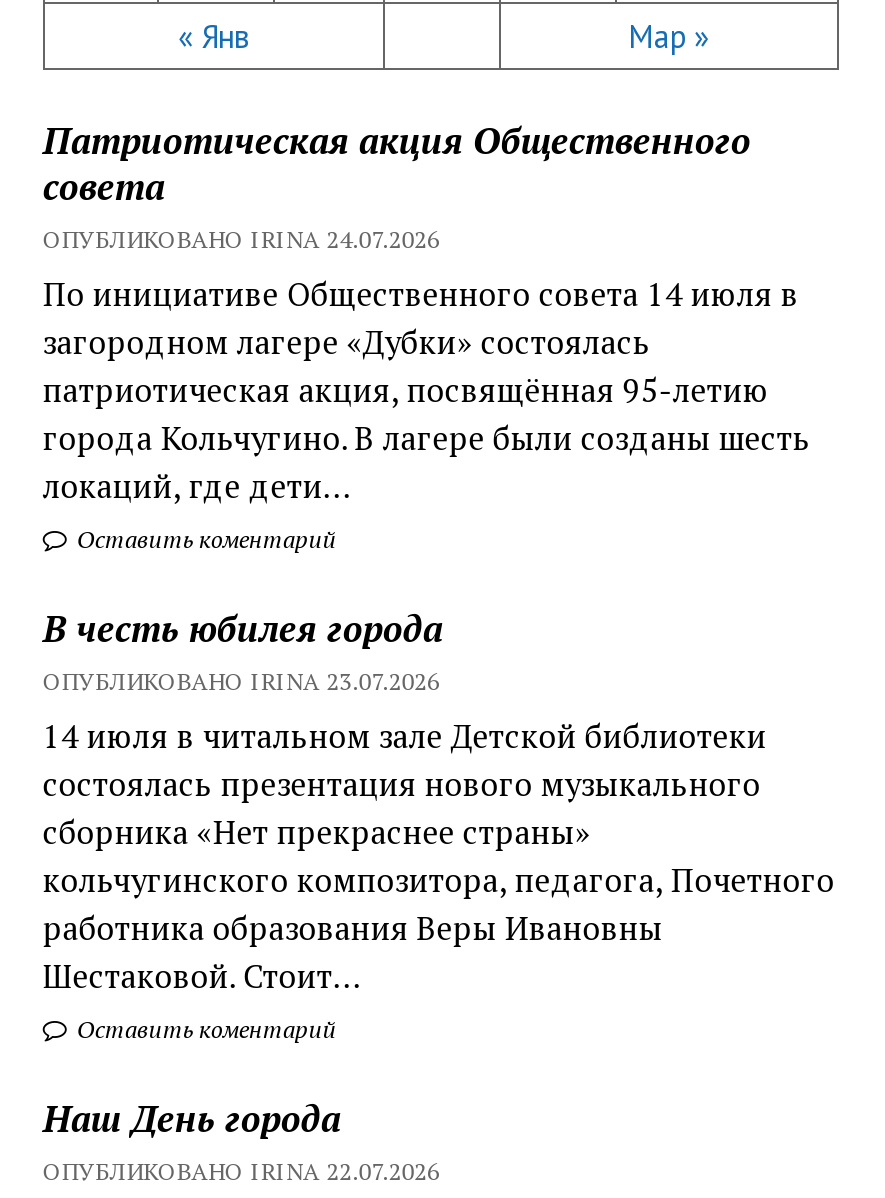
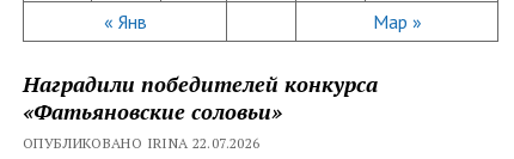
[43,116,835,1142] Патриотическая акция Общественного | совета | ОПУБЛИКОВАНО IRINA 24.07.2026 | По инициативе Общественного совета 14 июля в | загородном лагере «Дубки» состоялась | патриотическая акция, посвящённая 95-летию | города Кольчугино. В лагере были созданы шесть | локаций, где дети… | Оставить коментарий | В честь юбилея города | ОПУБЛИКОВАНО IRINA 23.07.2026 | 14 июля в читальном зале Детской библиотеки | состоялась презентация нового музыкального | сборника «Нет прекраснее страны» | кольчугинского композитора, педагога, Почетного | работника образования Веры Ивановны | Шестаковой. Стоит… | Оставить коментарий | Наш День города -> [23,69,378,125] Наградили победителей конкурса | «Фатьяновские соловьи»

